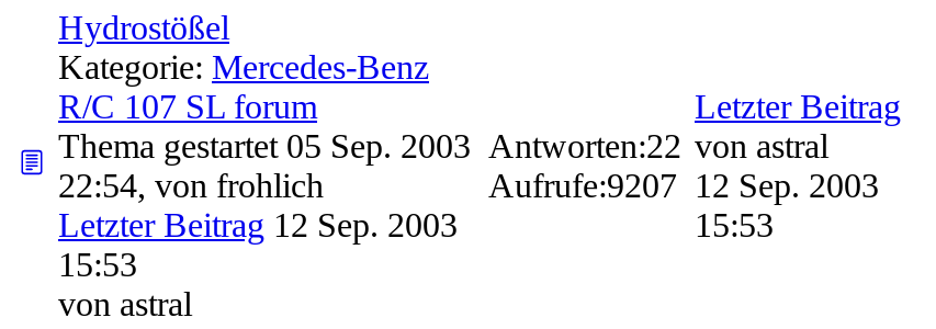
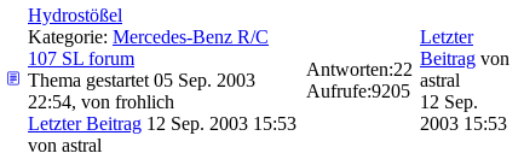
[488,166,677,203] Aufrufe:9207 -> [306,80,410,101] Aufrufe:9205

